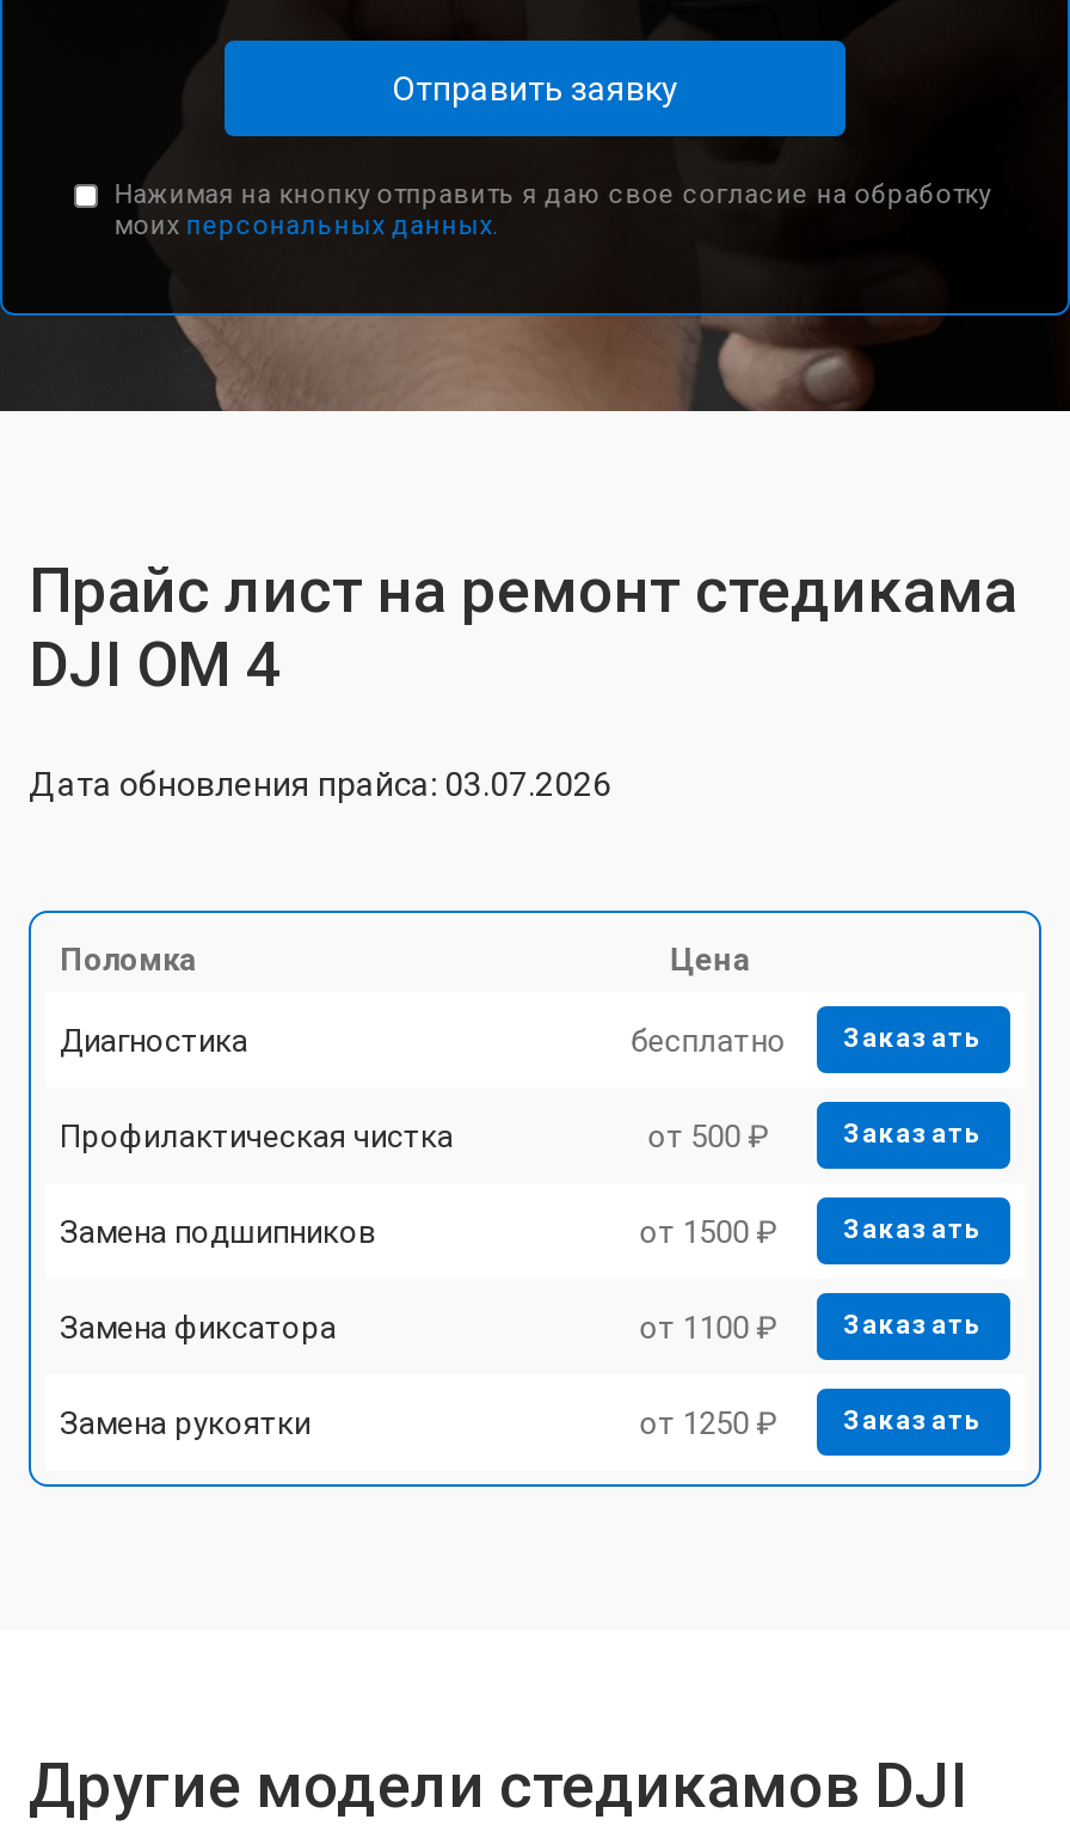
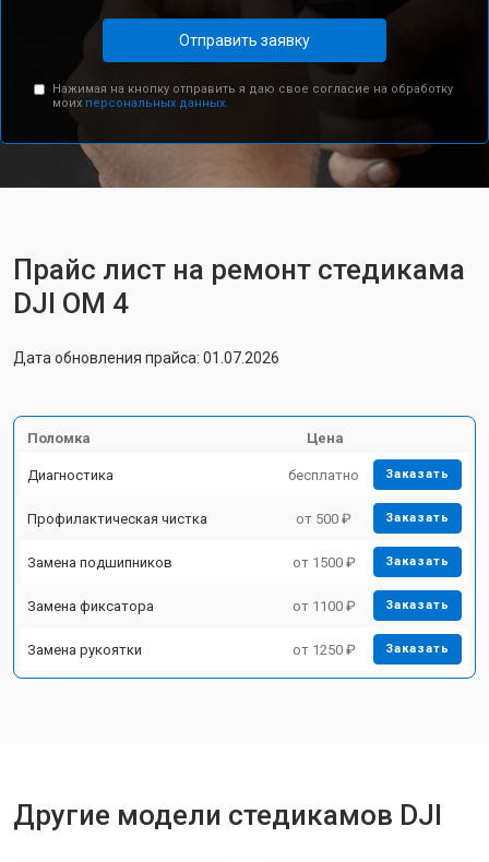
[29,765,611,803] Дата обновления прайса: 03.07.2026 -> [13,349,279,367] Дата обновления прайса: 01.07.2026

